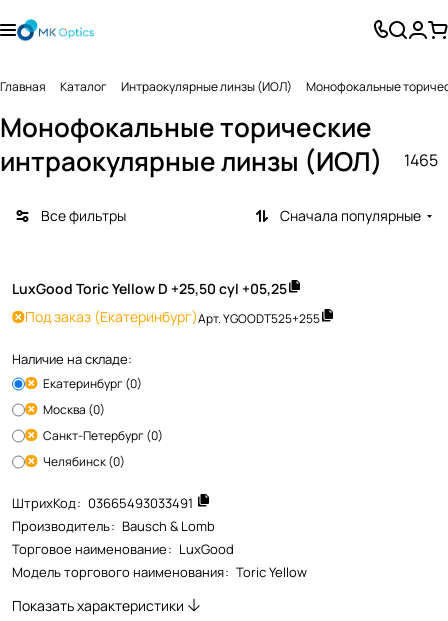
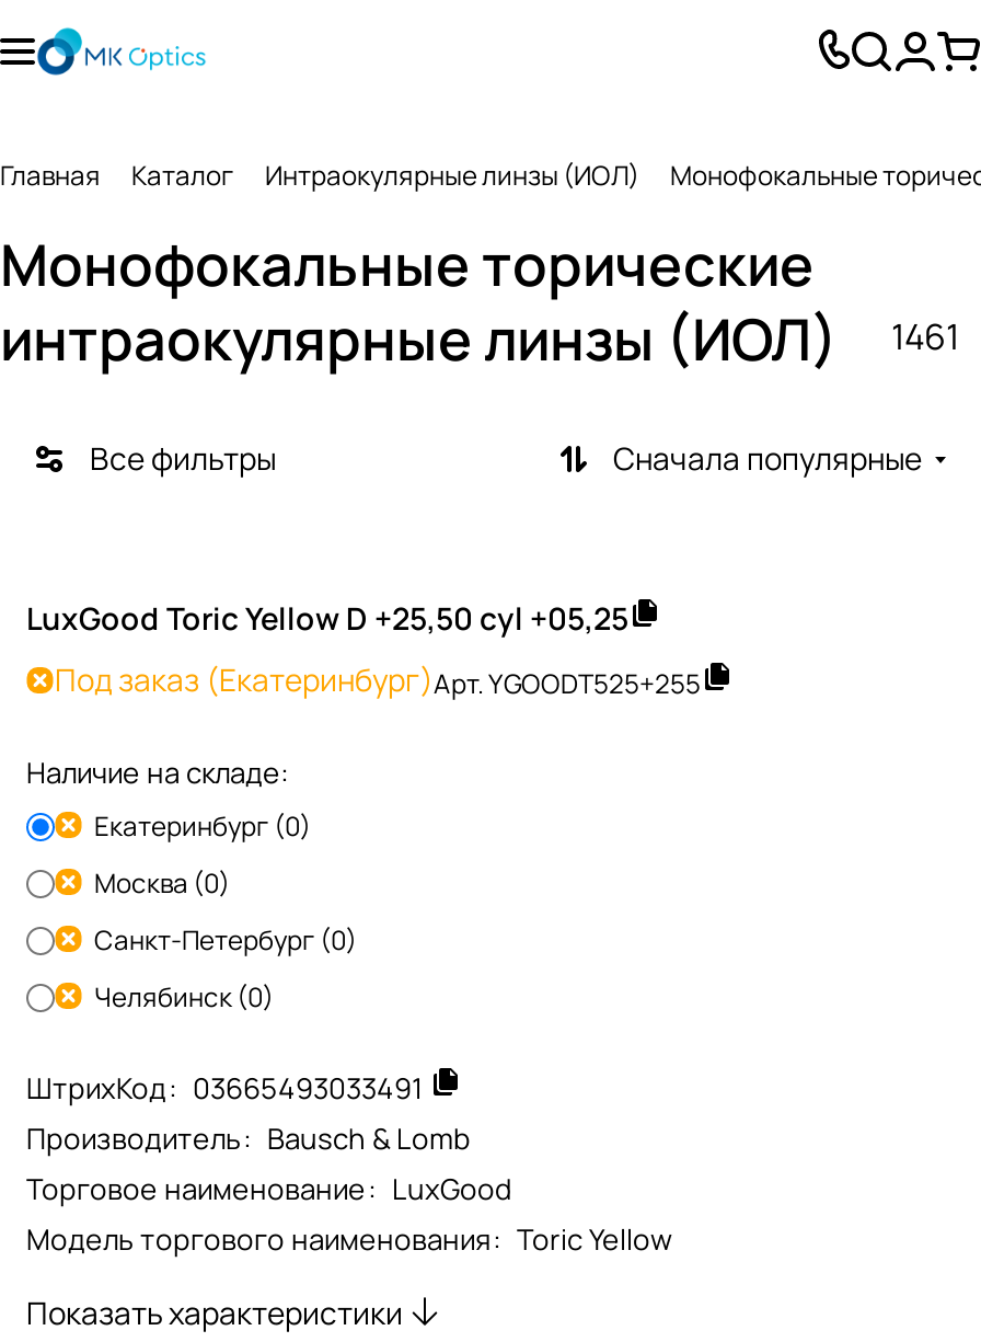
[0,143,438,179] интраокулярные линзы (ИОЛ) 1465 -> [0,299,959,378] интраокулярные линзы (ИОЛ) 1461

